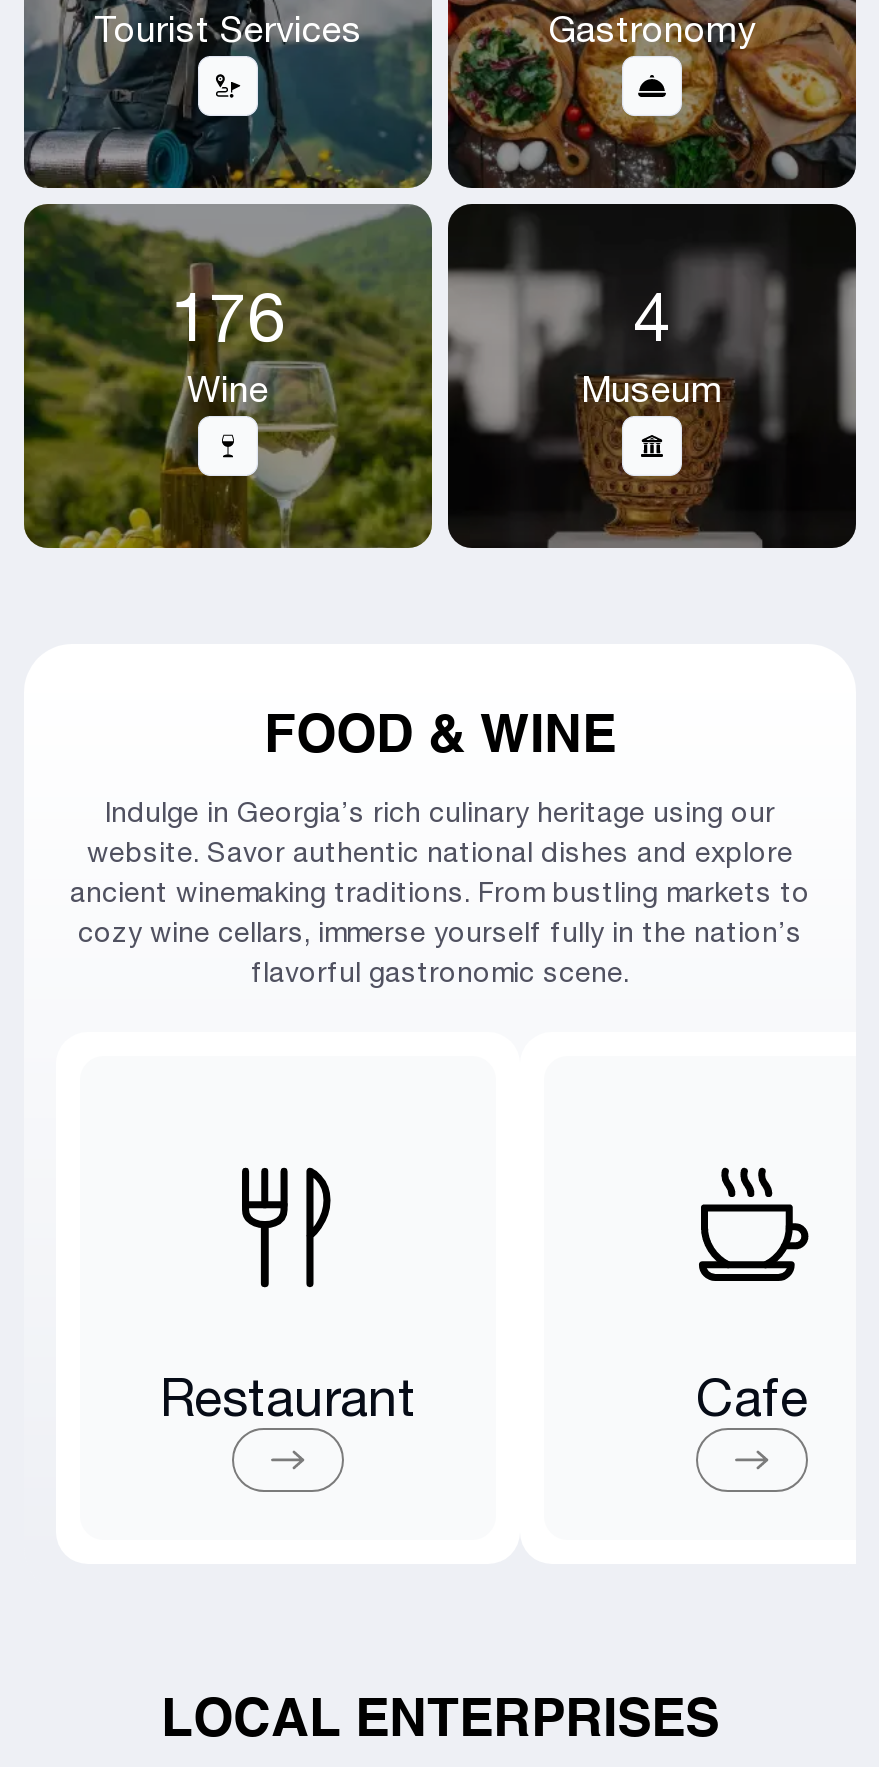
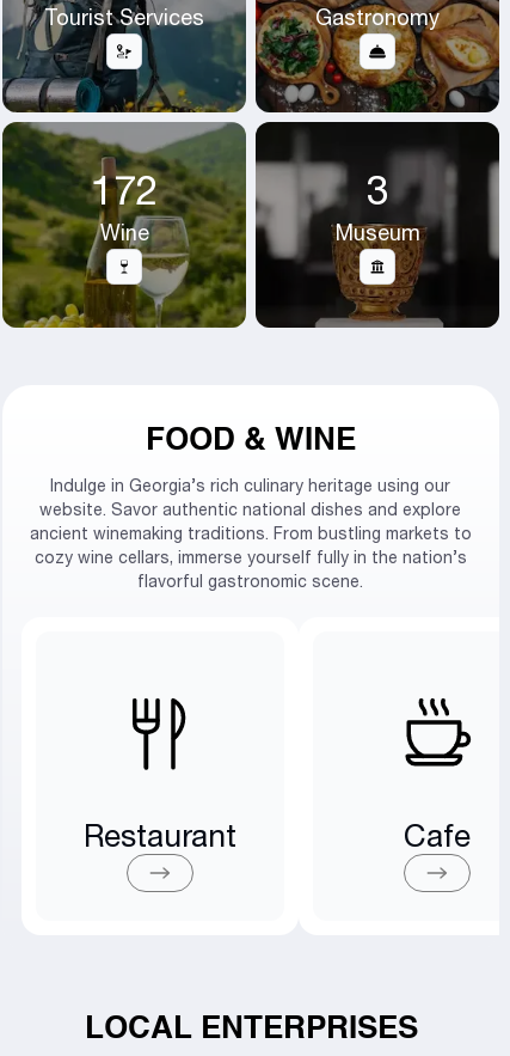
[171,276,285,358] 176 -> [90,165,158,214] 172
[633,276,671,358] 4 -> [366,165,389,214] 3

